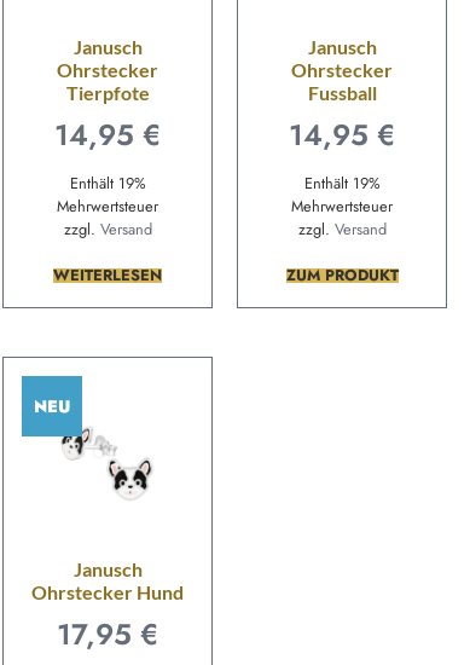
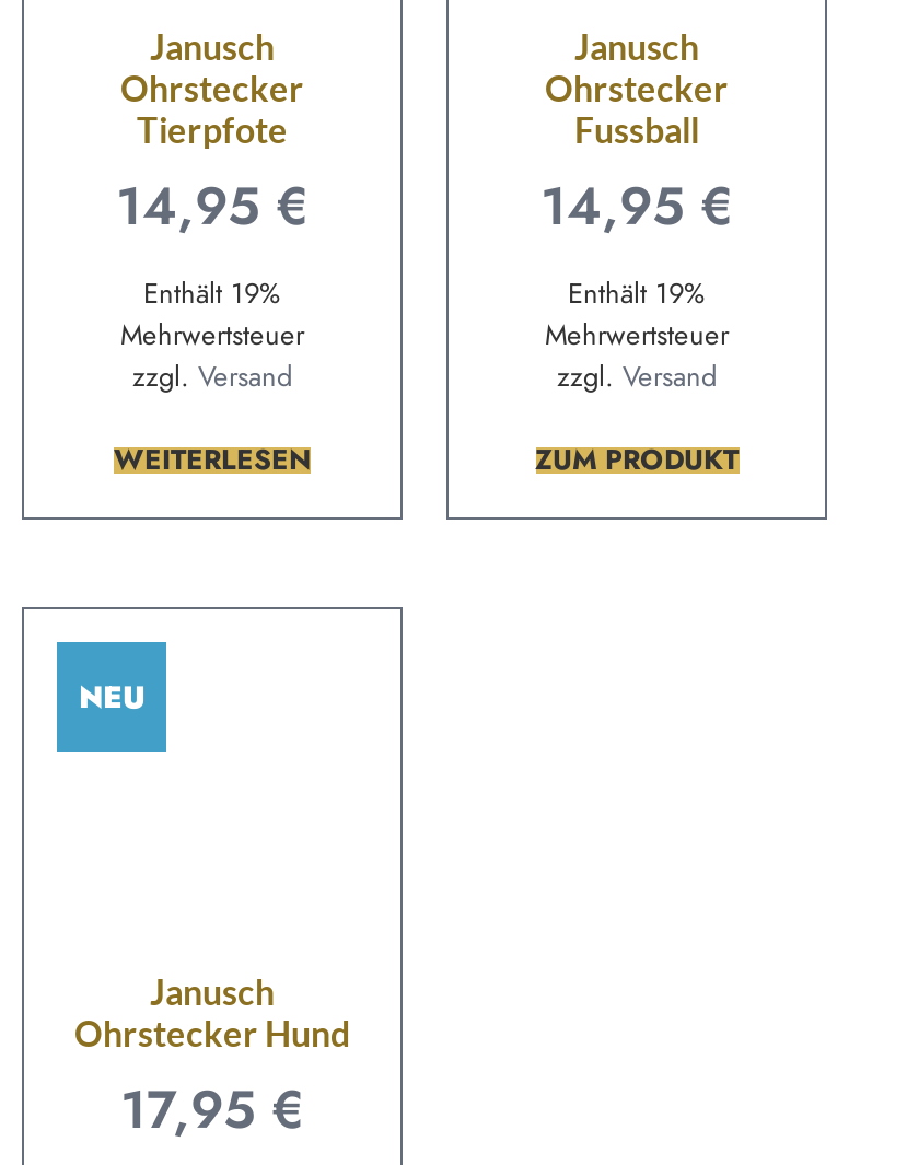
[60,427,153,496] [image] -> none

